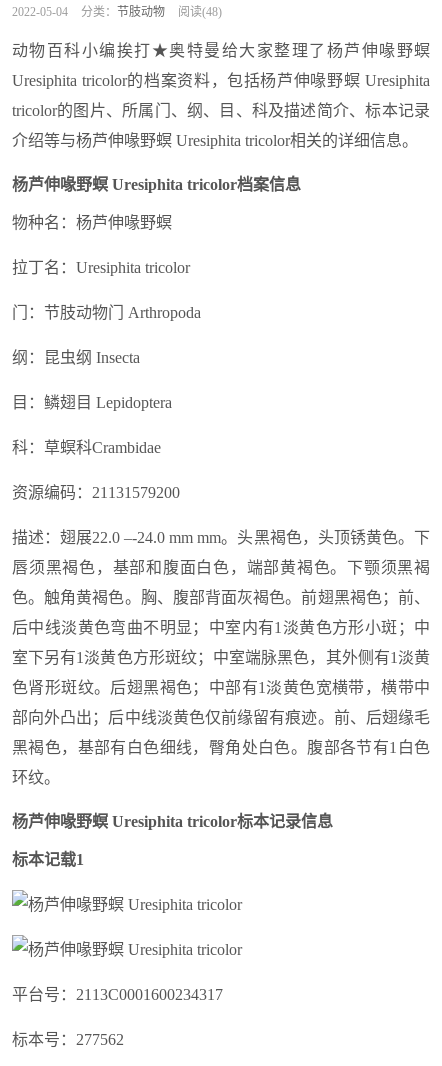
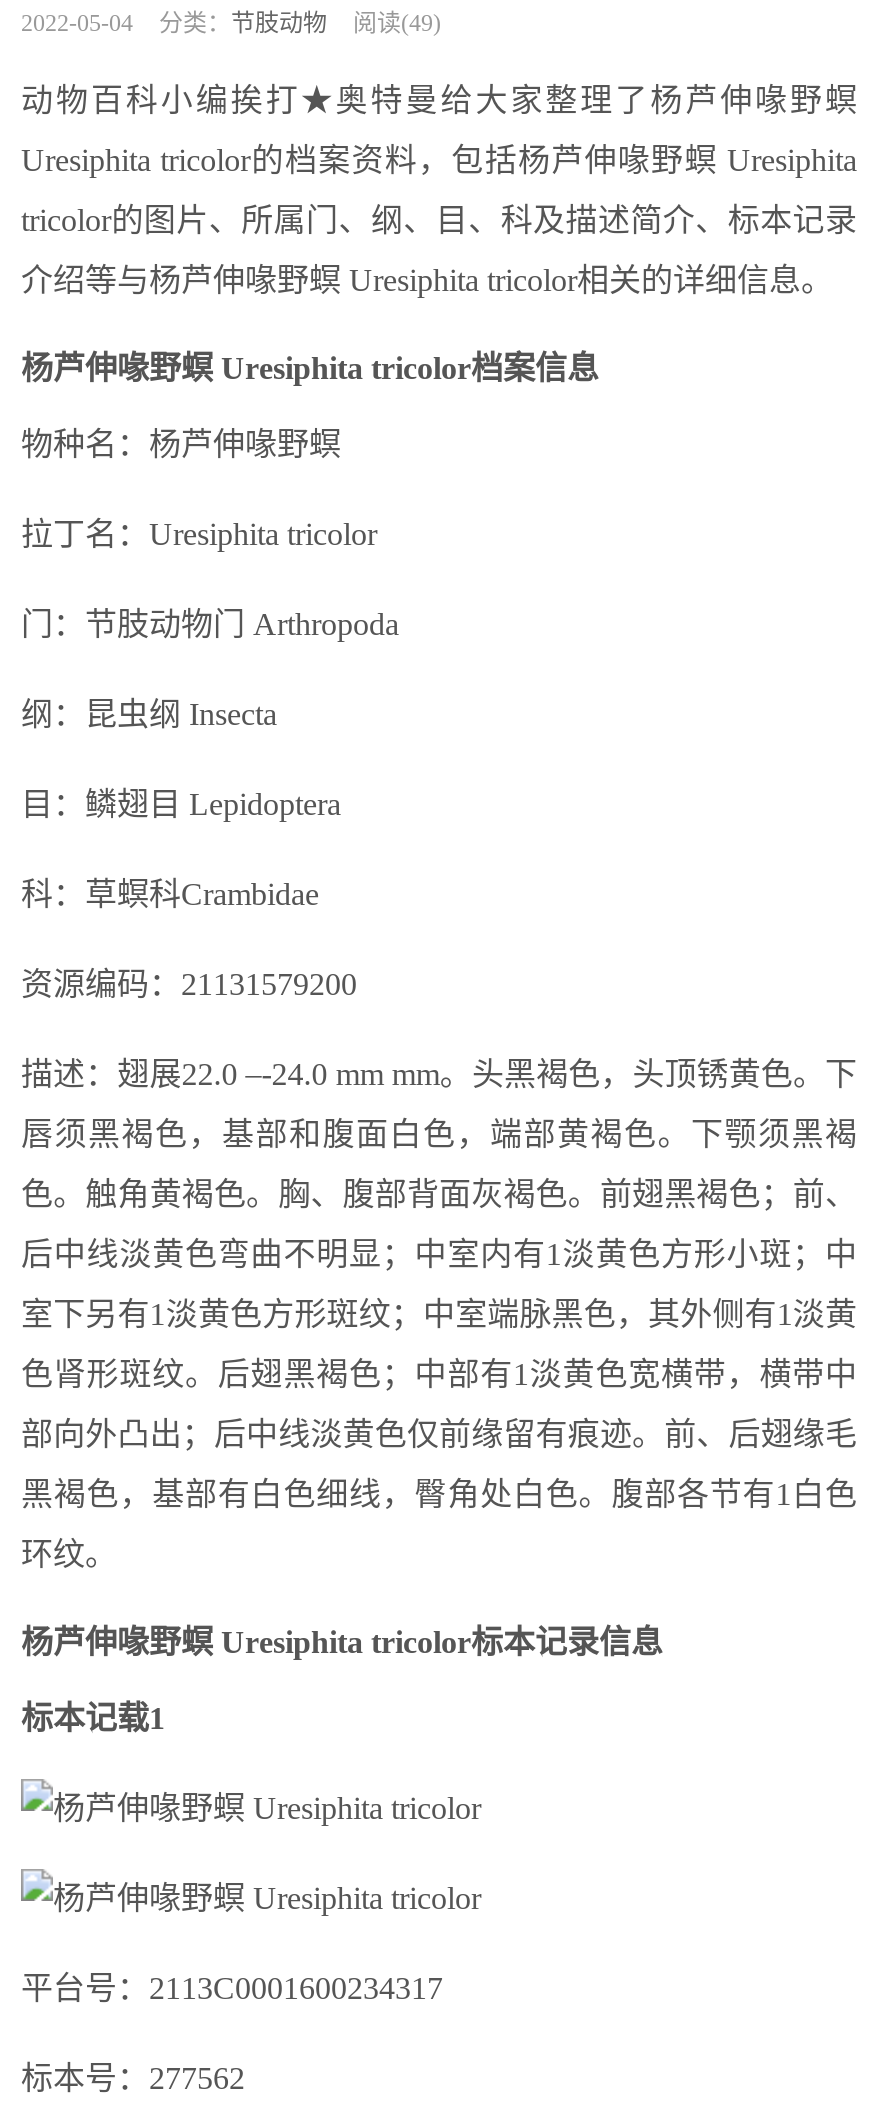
[12,5,222,19] 2022-05-04 分类：节肢动物 阅读(48) -> [21,9,441,37] 2022-05-04 分类：节肢动物 阅读(49)

